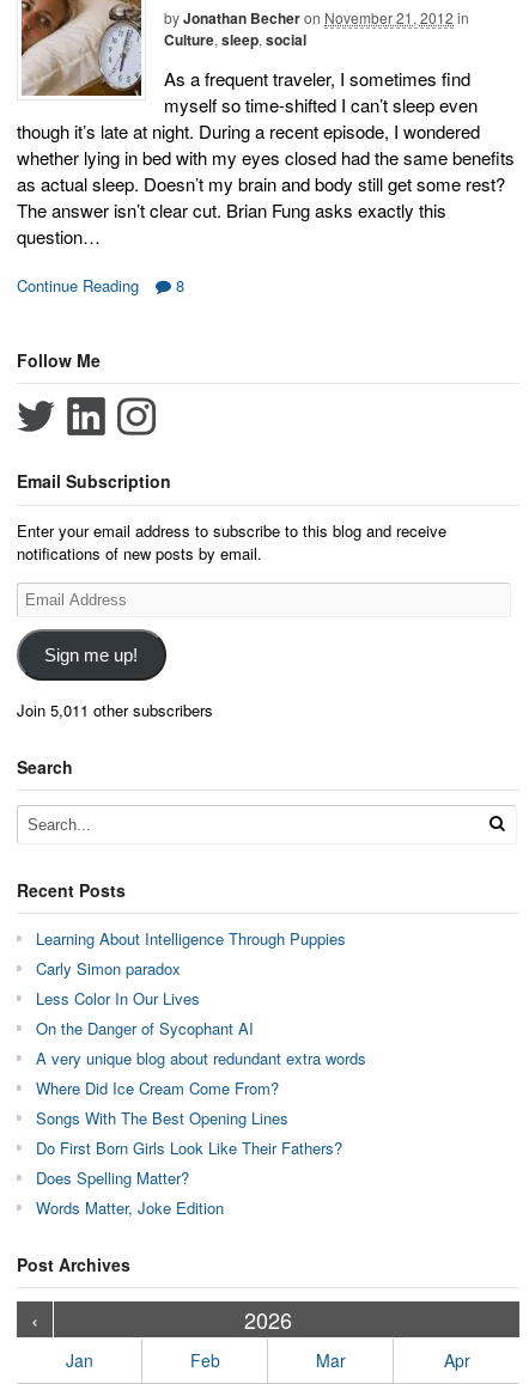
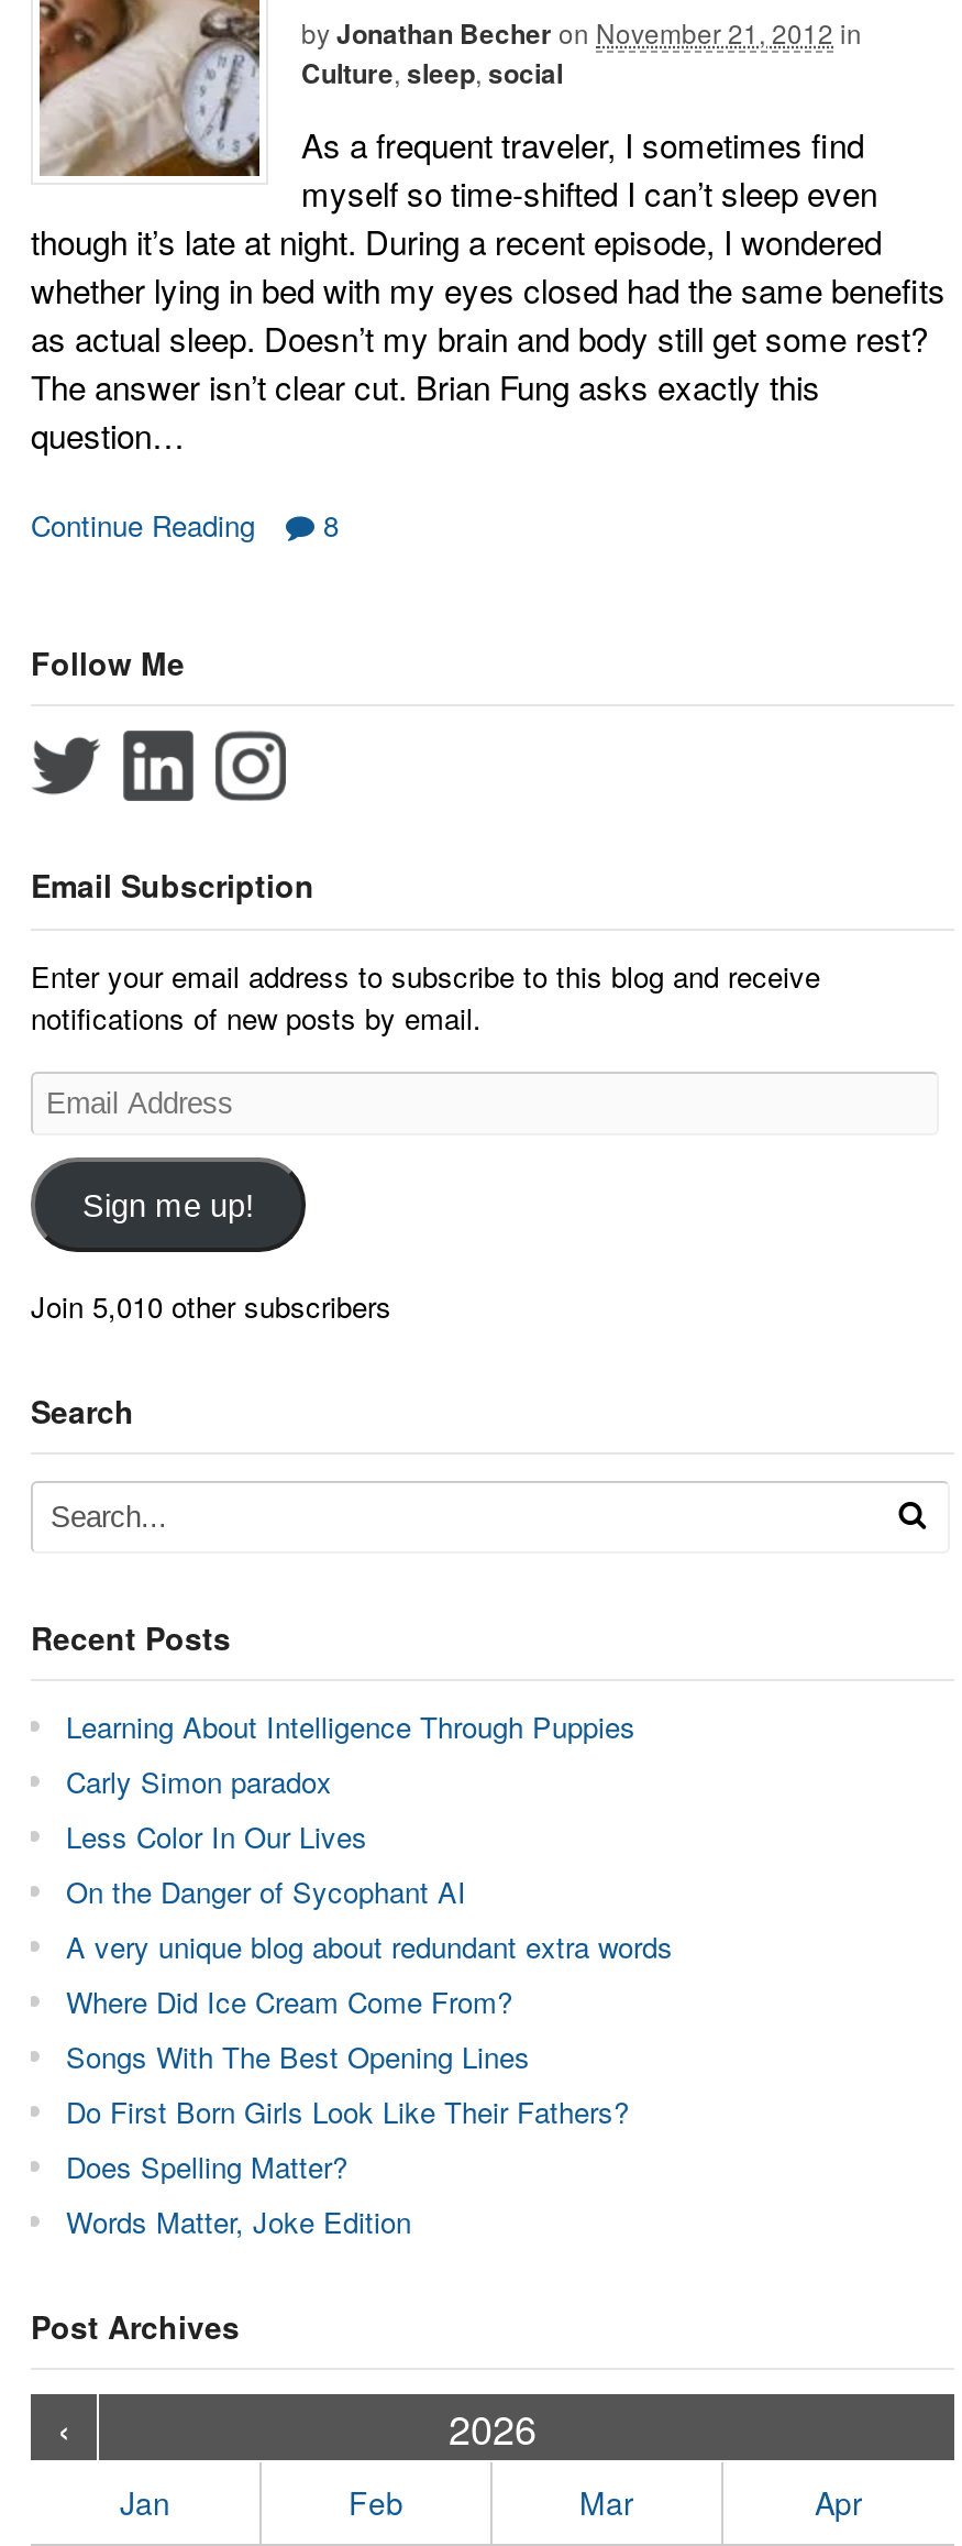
[17,699,213,722] Join 5,011 other subscribers -> [31,1286,391,1327] Join 5,010 other subscribers

